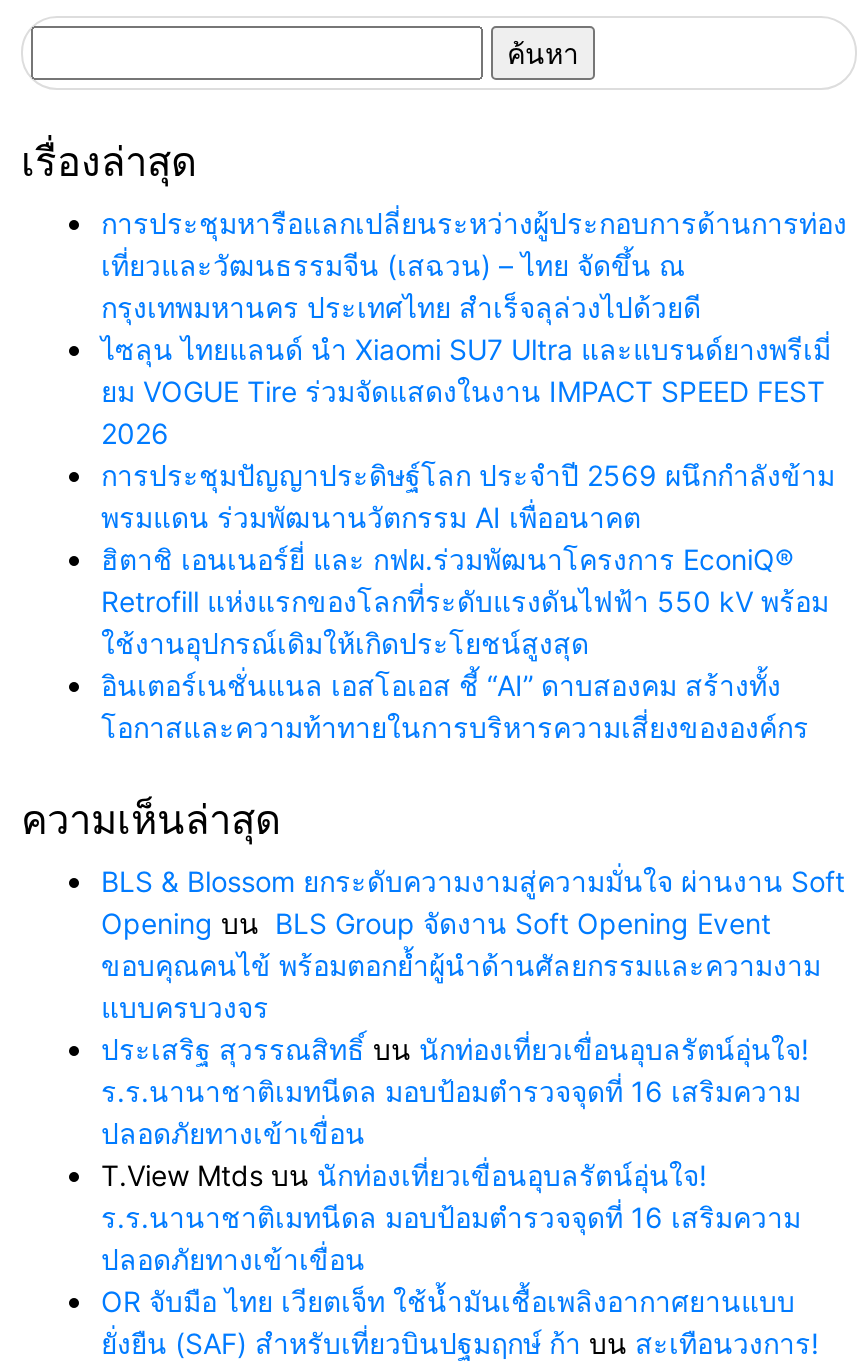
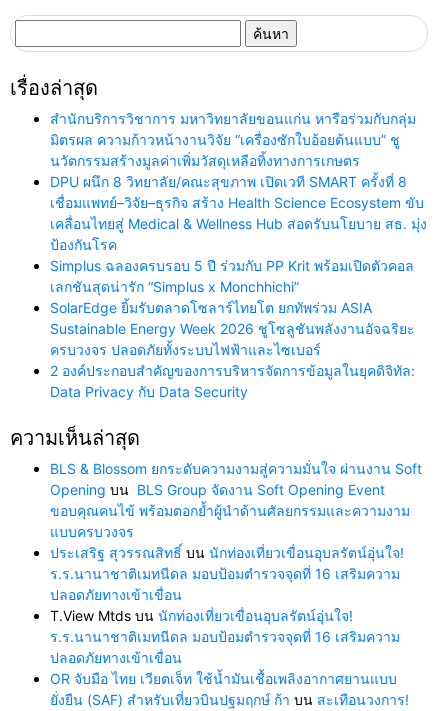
[101,207,847,745] การประชุมหารือแลกเปลี่ยนระหว่างผู้ประกอบการด้านการท่อง | เที่ยวและวัฒนธรรมจีน (เสฉวน) – ไทย จัดขึ้น ณ | กรุงเทพมหานคร ประเทศไทย สำเร็จลุล่วงไปด้วยดี | ไซลุน ไทยแลนด์ นำ Xiaomi SU7 Ultra และแบรนด์ยางพรีเมี่ | ยม VOGUE Tire ร่วมจัดแสดงในงาน IMPACT SPEED FEST | 2026 | การประชุมปัญญาประดิษฐ์โลก ประจำปี 2569 ผนึกกำลังข้าม | พรมแดน ร่วมพัฒนานวัตกรรม AI เพื่ออนาคต | ฮิตาชิ เอนเนอร์ยี่ และ กฟผ.ร่วมพัฒนาโครงการ EconiQ® | Retrofill แห่งแรกของโลกที่ระดับแรงดันไฟฟ้า 550 kV พร้อม | ใช้งานอุปกรณ์เดิมให้เกิดประโยชน์สูงสุด | อินเตอร์เนชั่นแนล เอสโอเอส ชี้ “AI” ดาบสองคม สร้างทั้ง | โอกาสและความท้าทายในการบริหารความเสี่ยงขององค์กร -> [50,110,427,400] สำนักบริการวิชาการ มหาวิทยาลัยขอนแก่น หารือร่วมกับกลุ่ม | มิตรผล ความก้าวหน้างานวิจัย “เครื่องซักใบอ้อยต้นแบบ” ชู | นวัตกรรมสร้างมูลค่าเพิ่มวัสดุเหลือทิ้งทางการเกษตร | DPU ผนึก 8 วิทยาลัย/คณะสุขภาพ เปิดเวที SMART ครั้งที่ 8 | เชื่อมแพทย์–วิจัย–ธุรกิจ สร้าง Health Science Ecosystem ขับ | เคลื่อนไทยสู่ Medical & Wellness Hub สอดรับนโยบาย สธ. มุ่ง | ป้องกันโรค | Simplus ฉลองครบรอบ 5 ปี ร่วมกับ PP Krit พร้อมเปิดตัวคอล | เลกชันสุดน่ารัก “Simplus x Monchhichi” | SolarEdge ยิ้มรับตลาดโซลาร์ไทยโต ยกทัพร่วม ASIA | Sustainable Energy Week 2026 ชูโซลูชันพลังงานอัจฉริยะ | ครบวงจร ปลอดภัยทั้งระบบไฟฟ้าและไซเบอร์ | 2 องค์ประกอบสำคัญของการบริหารจัดการข้อมูลในยุคดิจิทัล: | Data Privacy กับ Data Security

